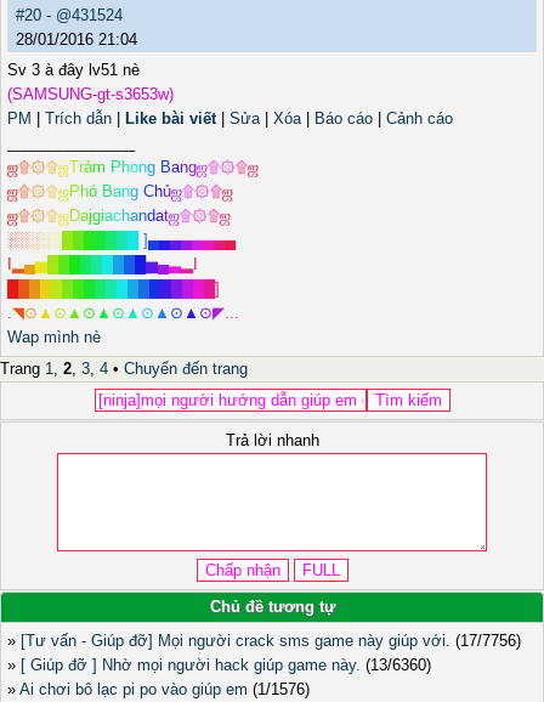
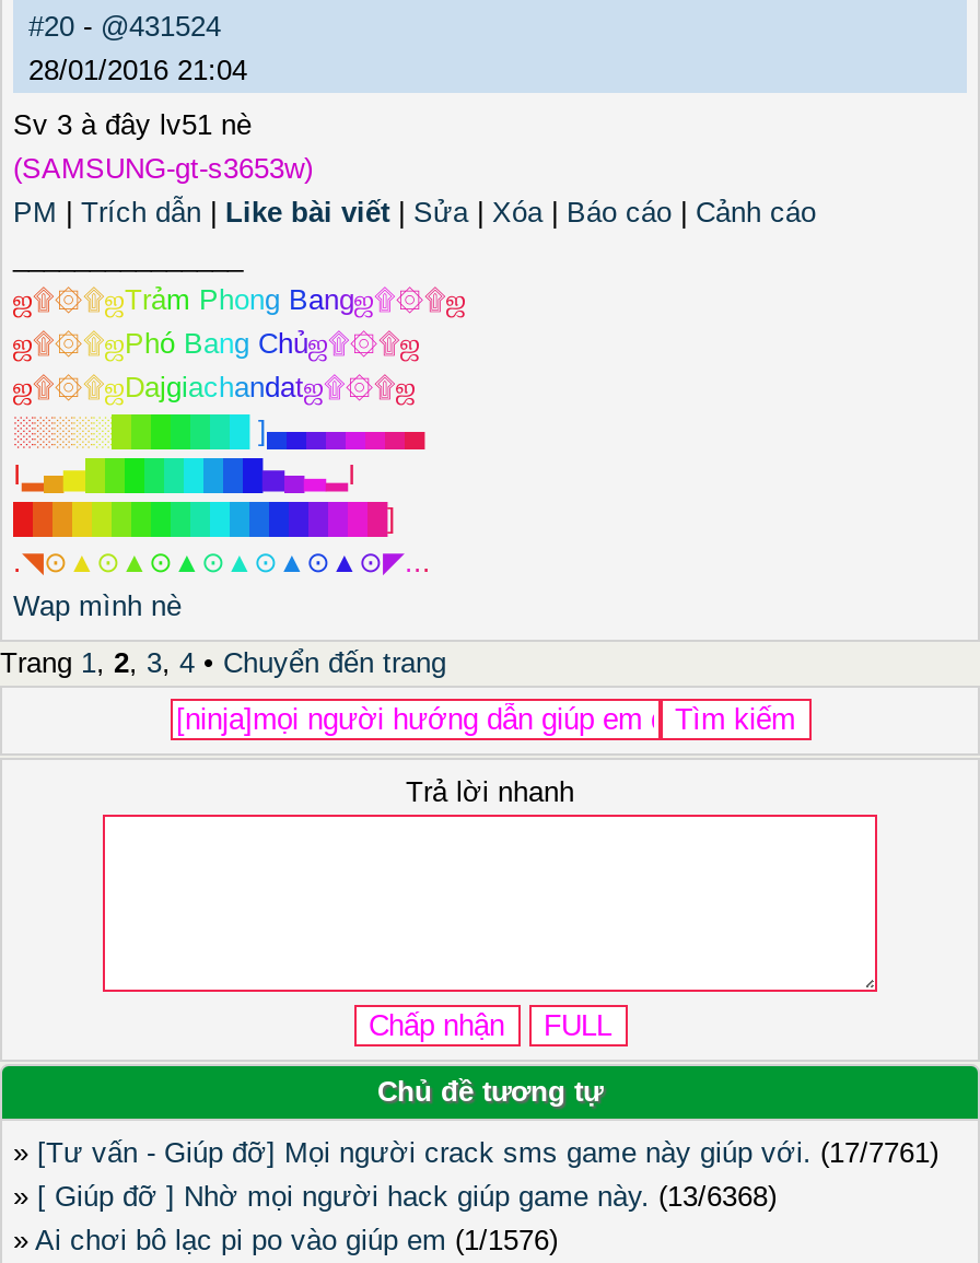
[7,632,521,650] » [Tư vấn - Giúp đỡ] Mọi người crack sms game này giúp với. (17/7756) -> [13,1137,938,1170] » [Tư vấn - Giúp đỡ] Mọi người crack sms game này giúp với. (17/7761)
[7,656,431,675] » [ Giúp đỡ ] Nhờ mọi người hack giúp game này. (13/6360) -> [13,1181,777,1214] » [ Giúp đỡ ] Nhờ mọi người hack giúp game này. (13/6368)

